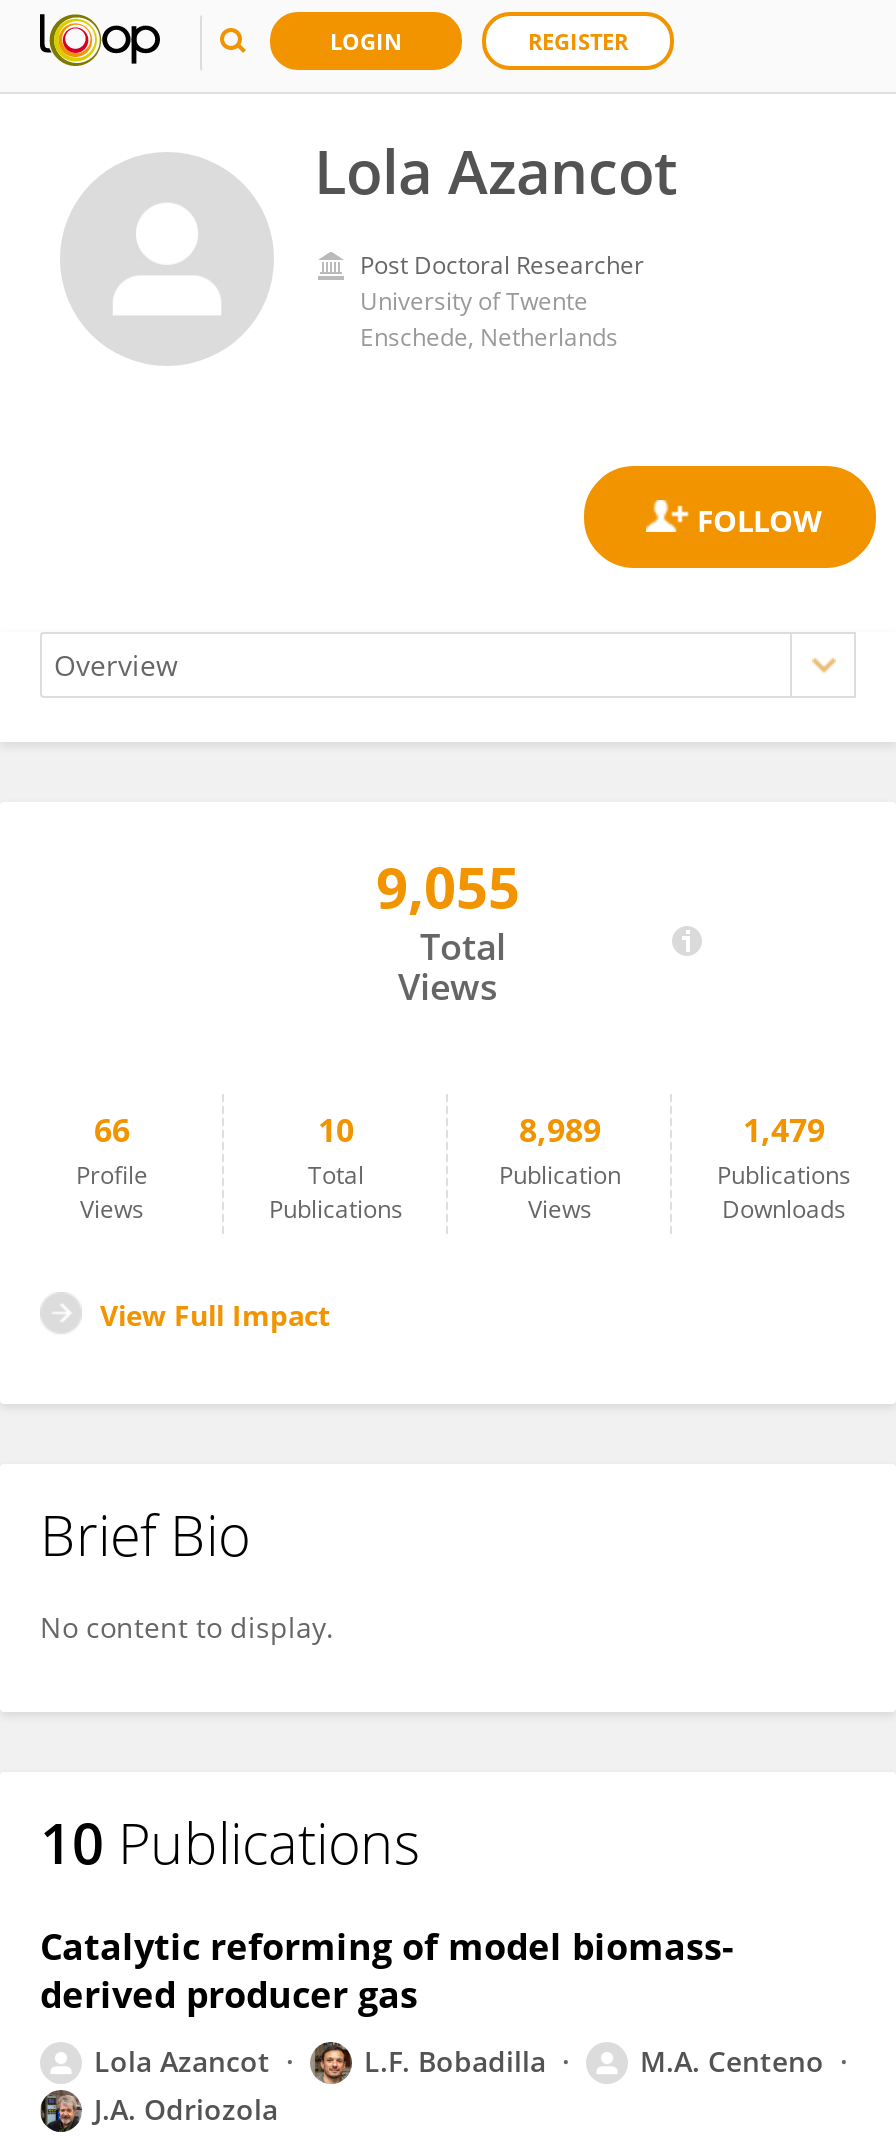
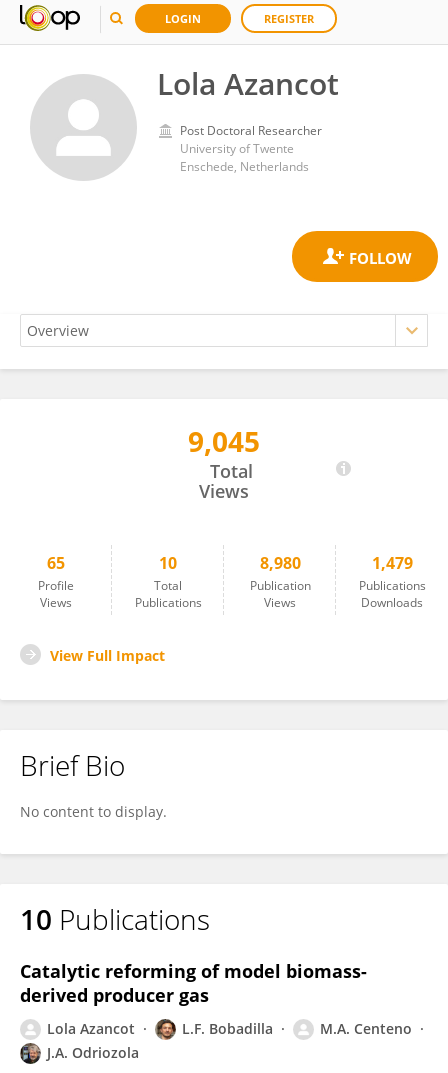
[376,848,520,924] 9,055 -> [188,422,260,460] 9,045
[94,1108,130,1152] 66 -> [47,552,65,574] 65
[519,1108,601,1152] 8,989 -> [259,552,300,574] 8,980

